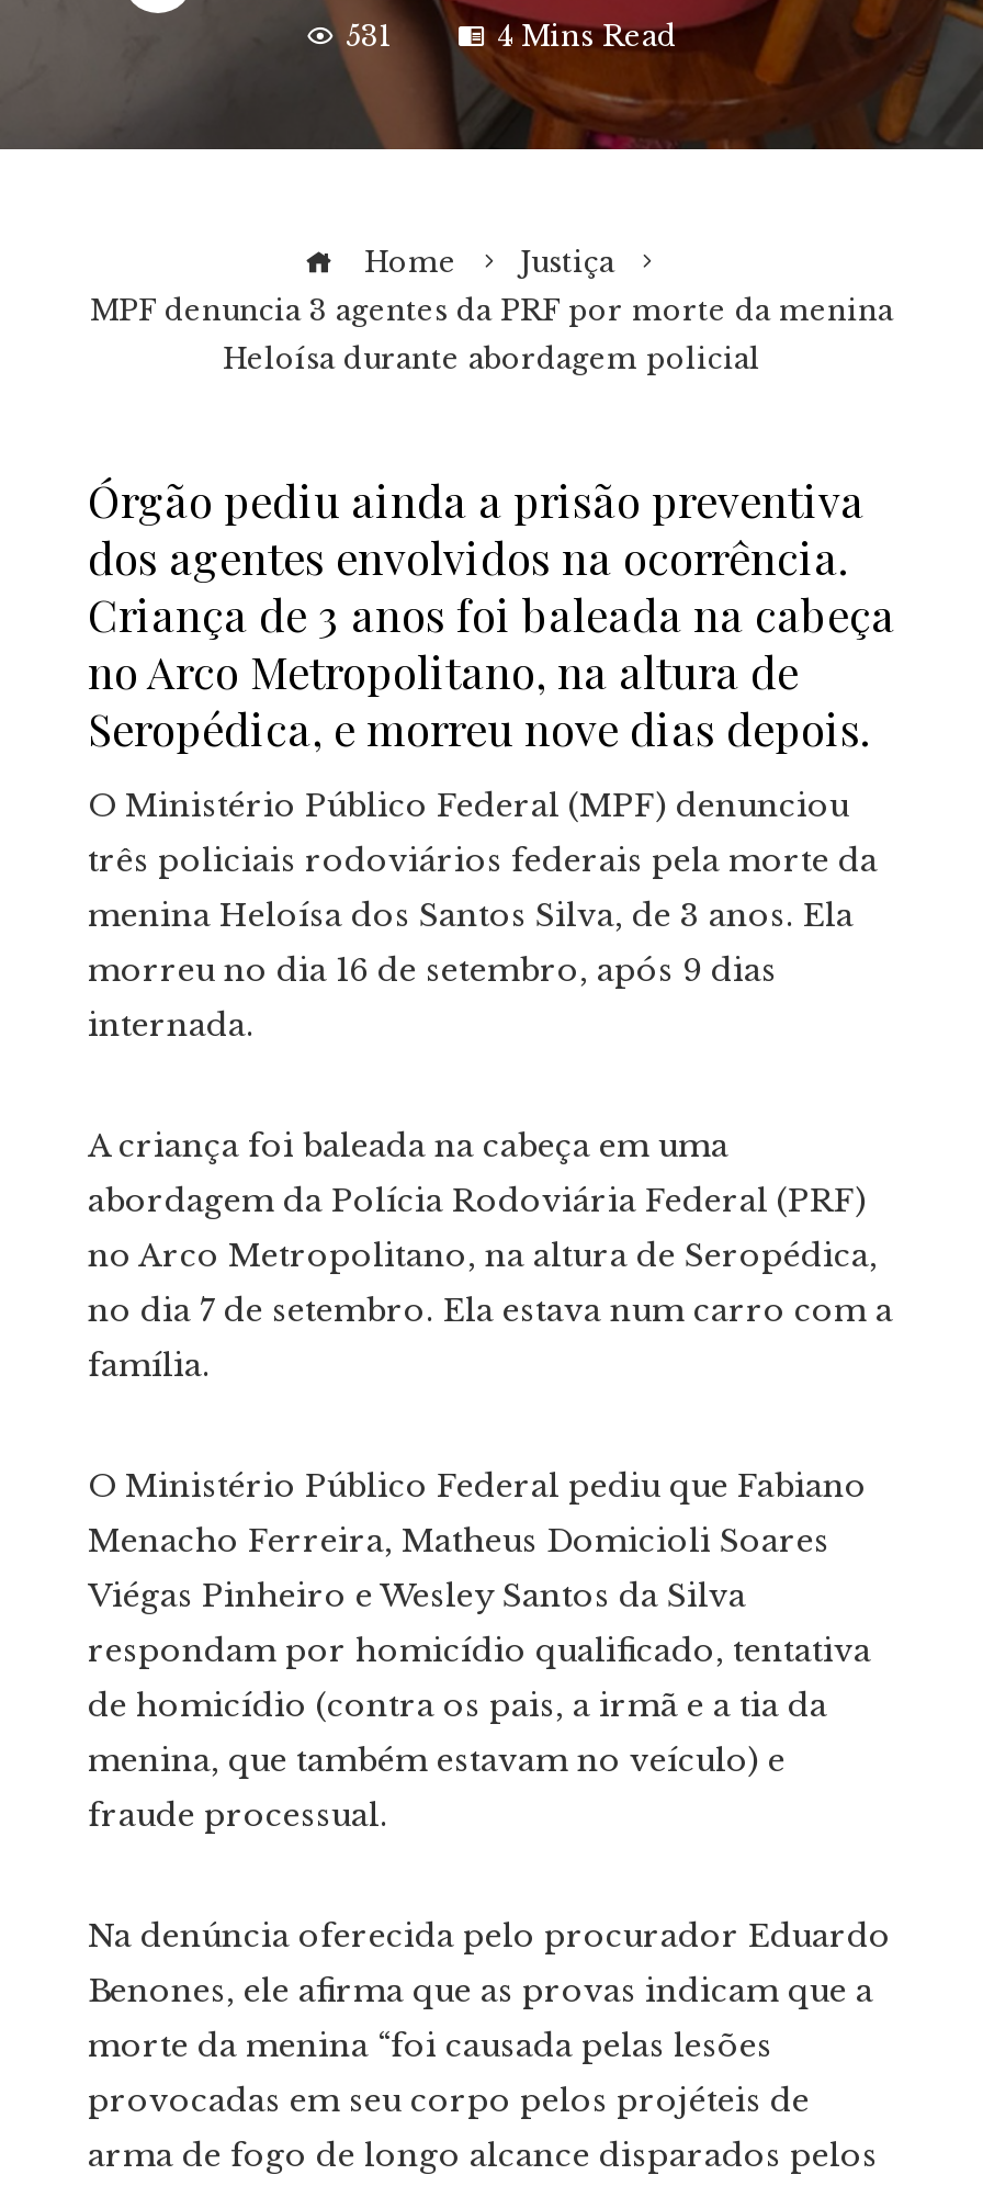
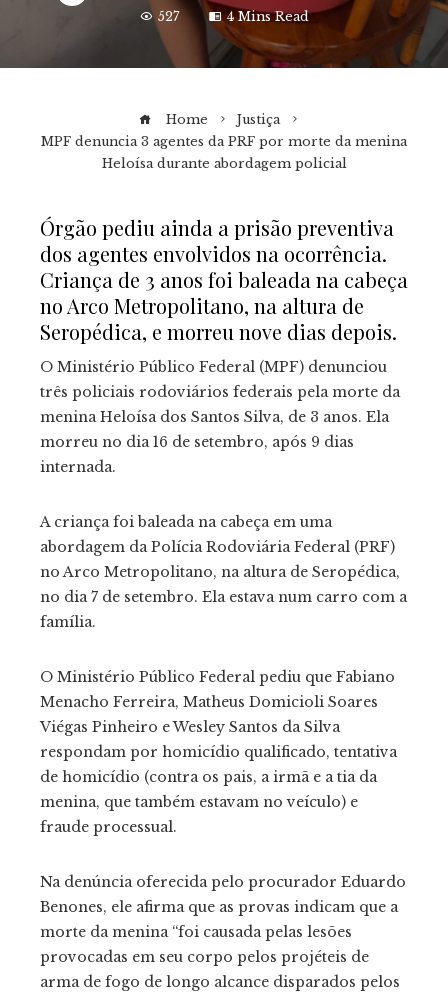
[346,20,392,53] 531 -> [157,9,178,24] 527

